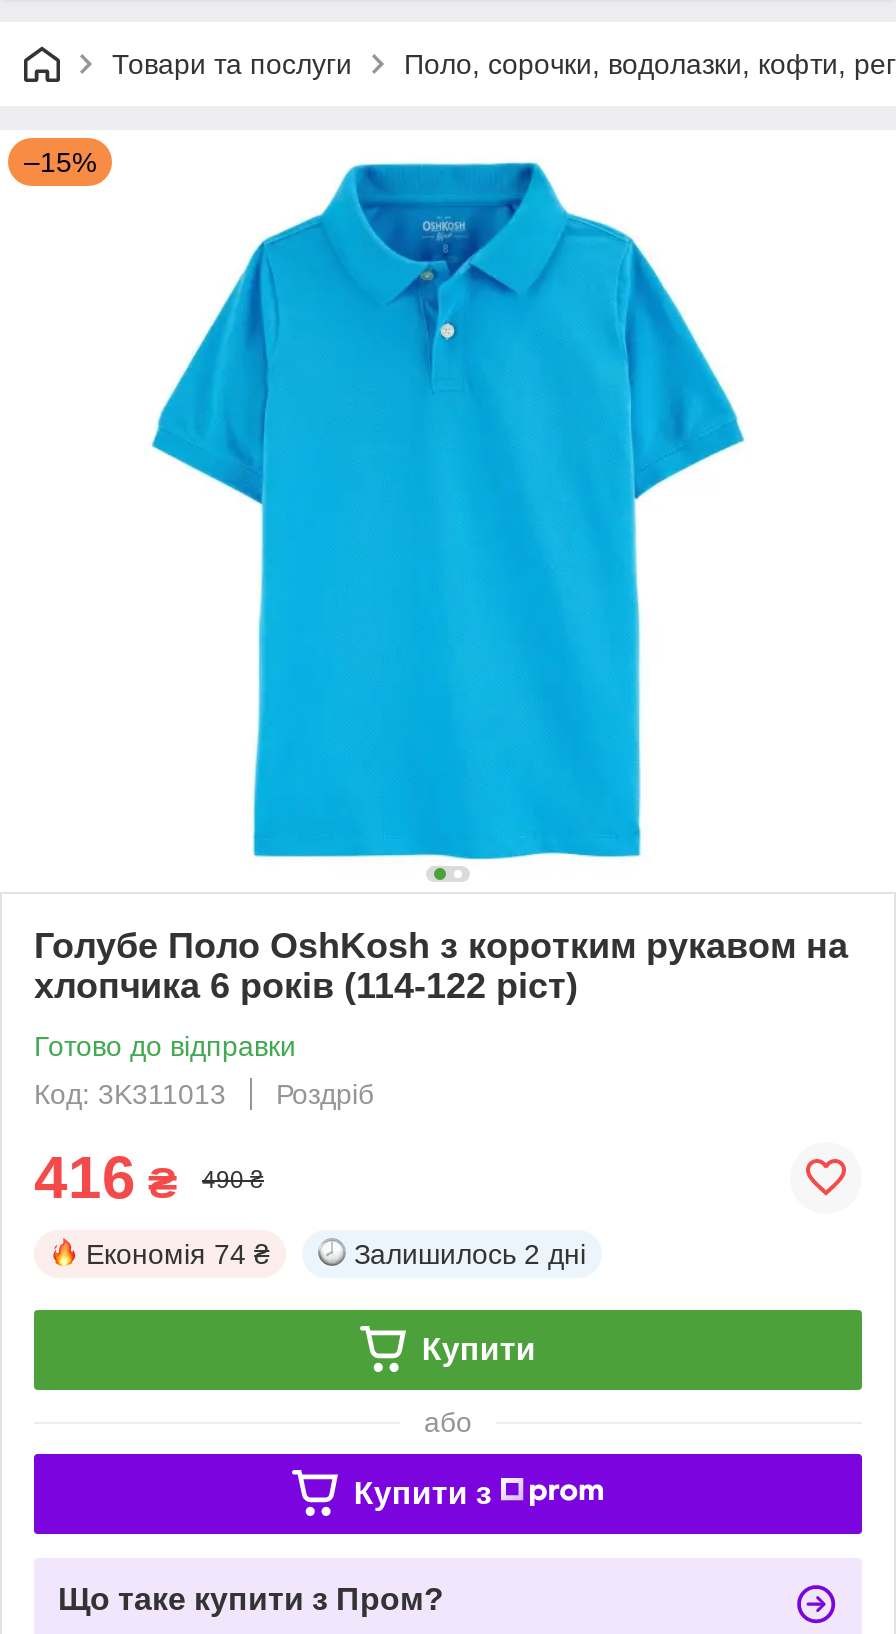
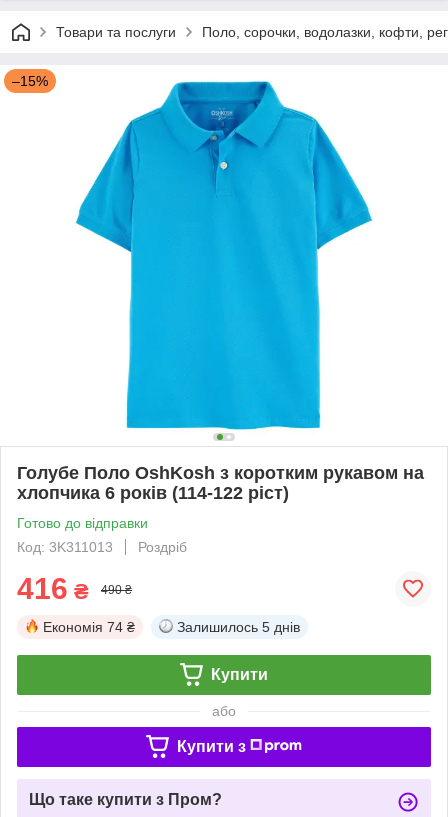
[354,1238,586,1270] Залишилось 2 дні -> [177,619,300,635] Залишилось 5 днів

